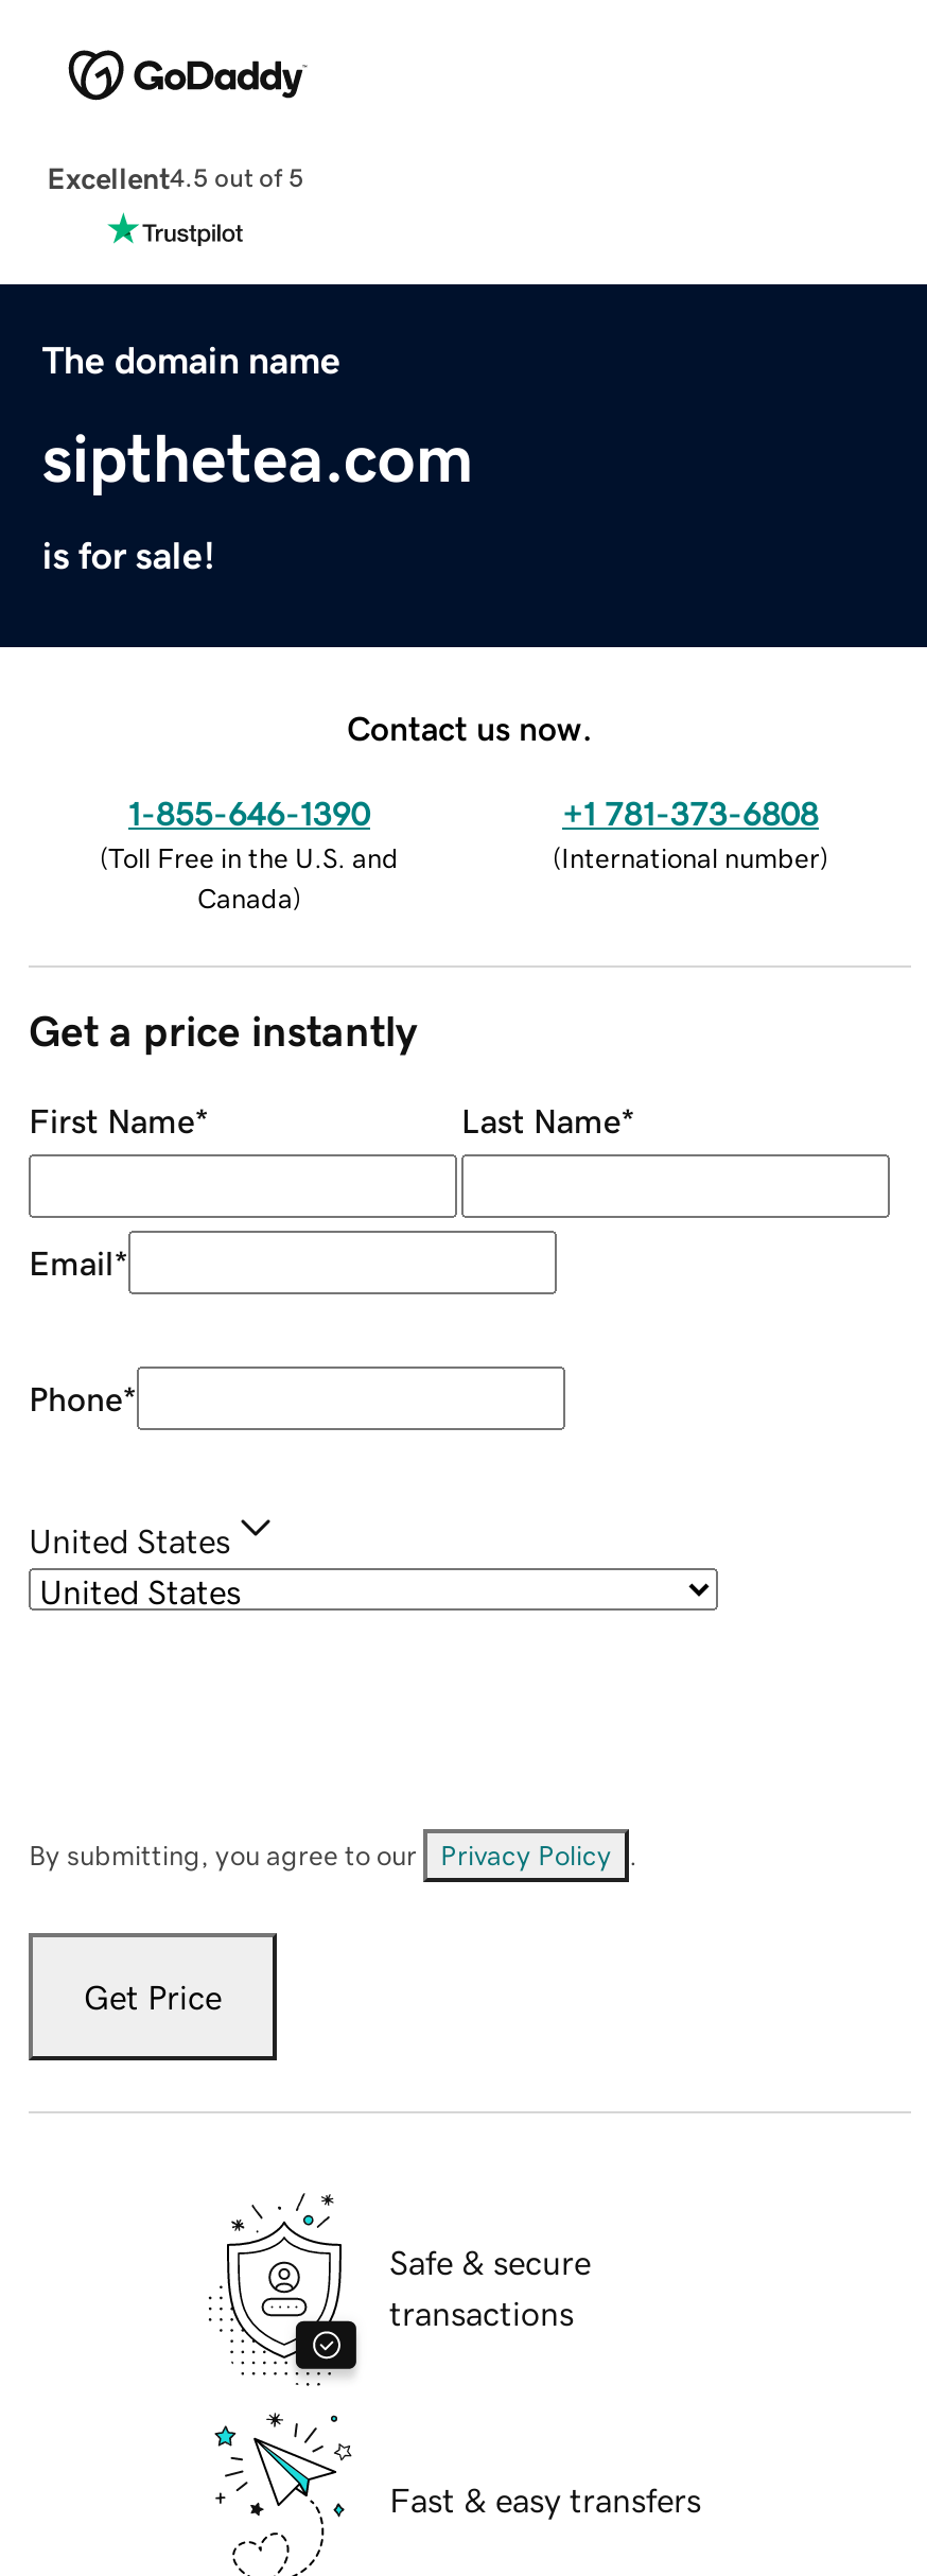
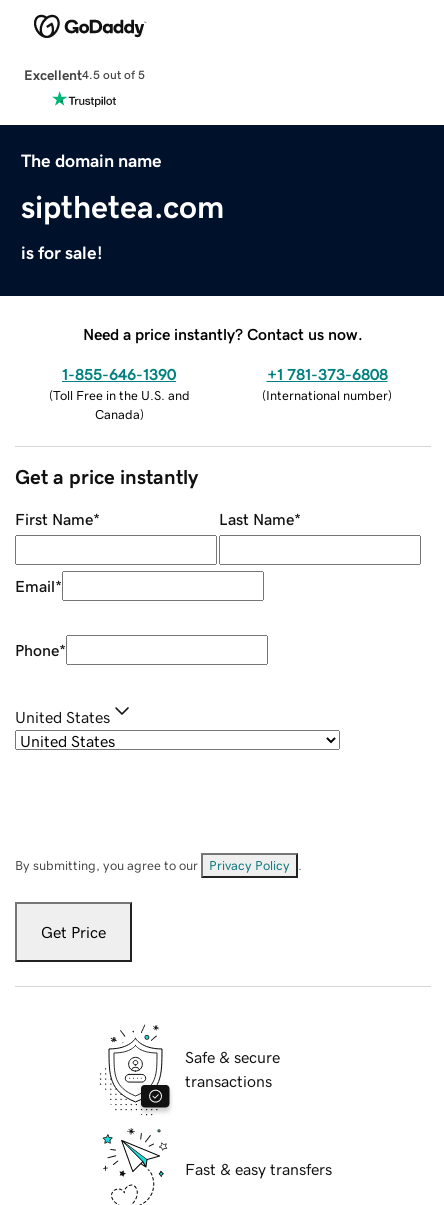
[347,710,593,744] Contact us now. -> [83,326,363,342] Need a price instantly? Contact us now.

